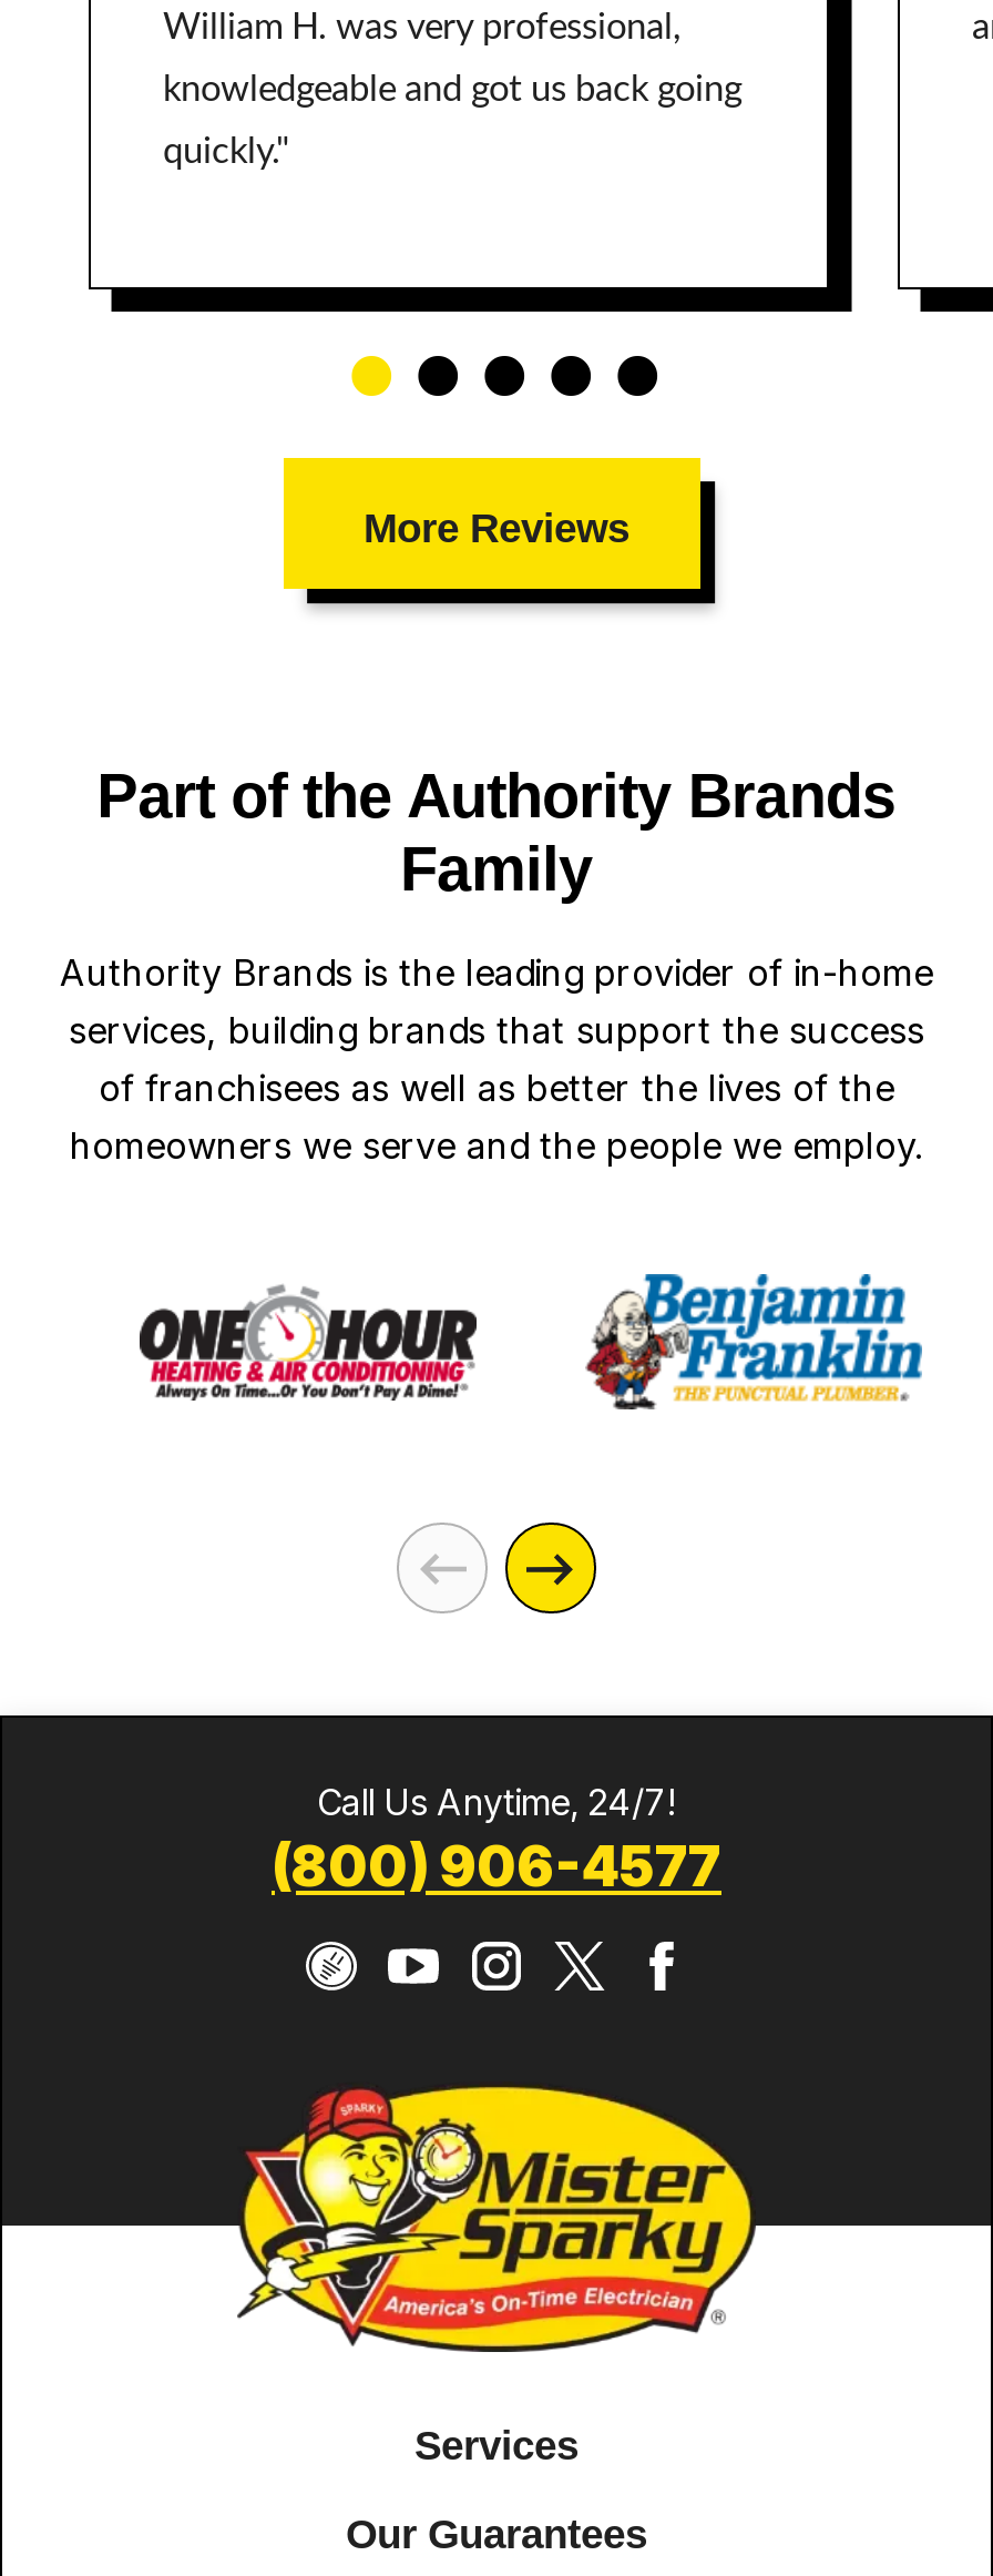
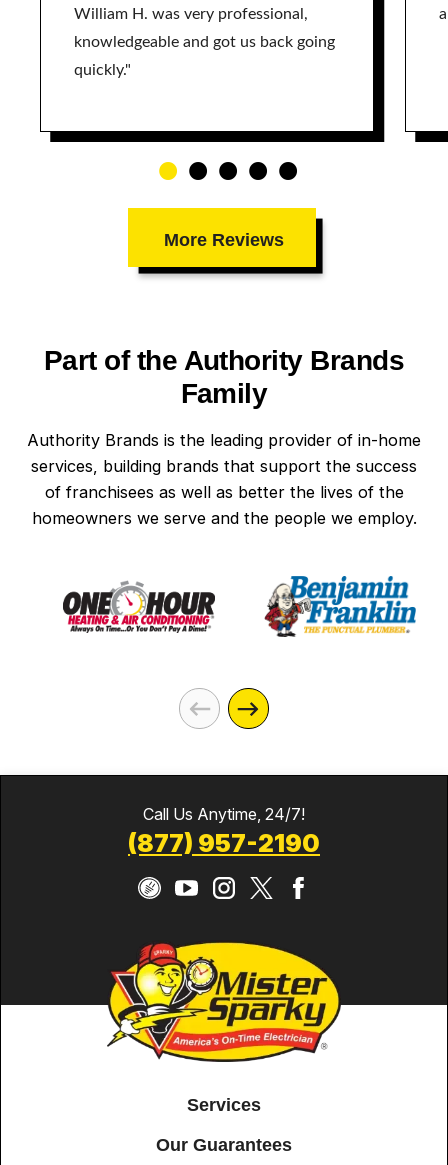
[272,1834,721,1900] (800) 906-4577 -> [128,828,320,858] (877) 957-2190

